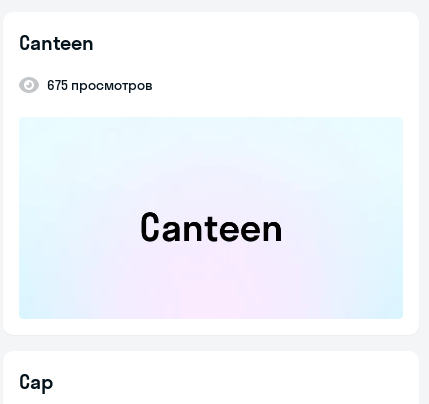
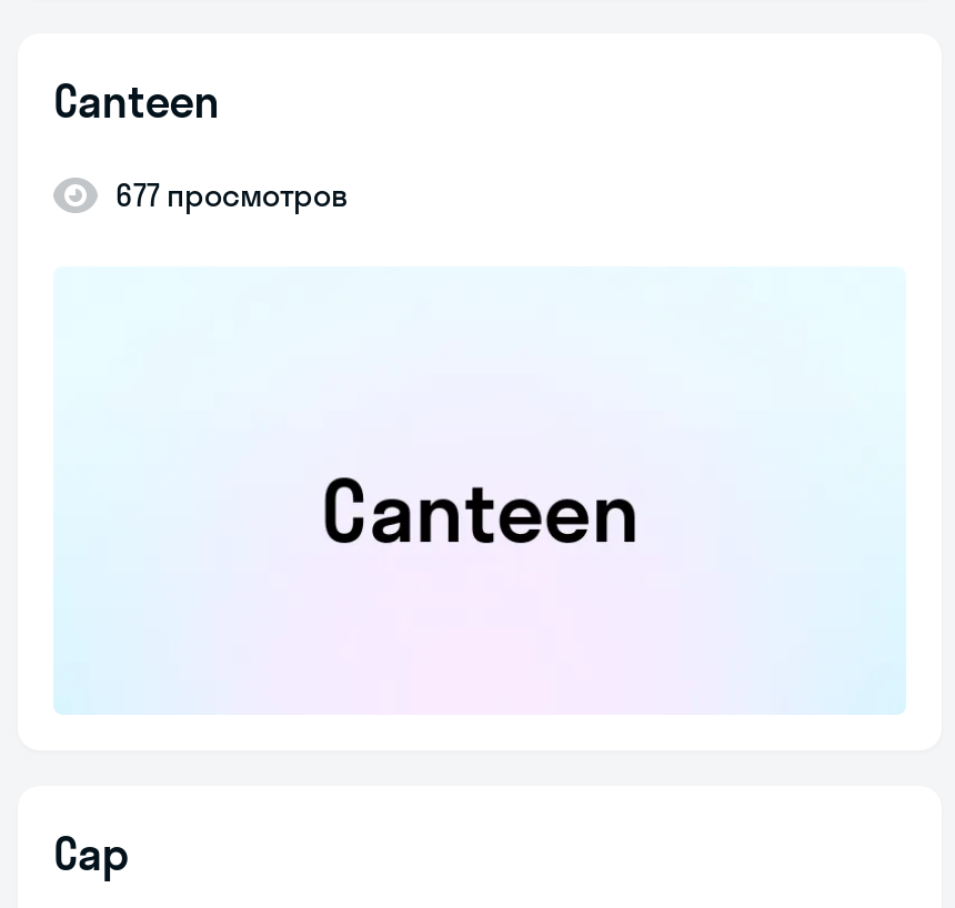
[47,76,153,94] 675 просмотров -> [115,176,349,216] 677 просмотров

